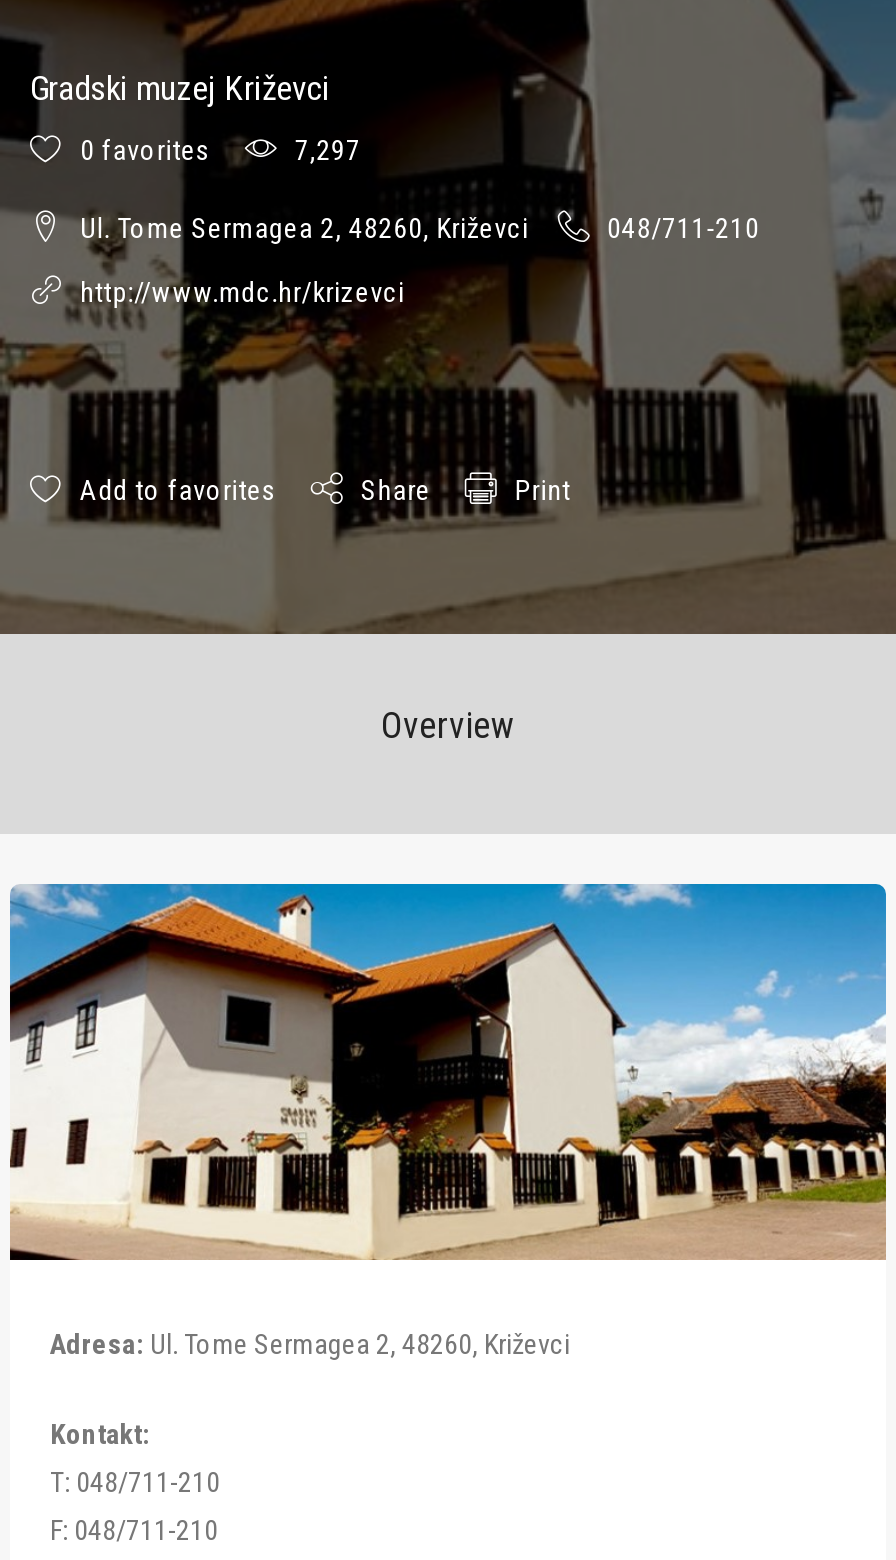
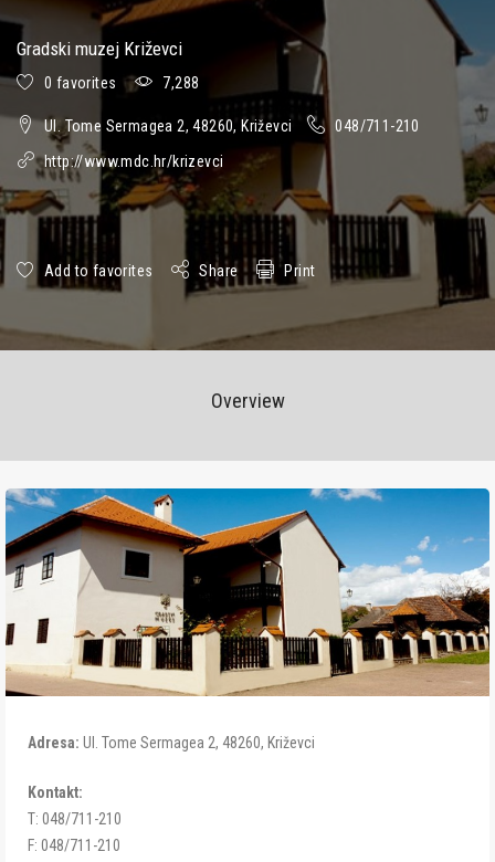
[295,135,361,167] 7,297 -> [163,74,199,92] 7,288

